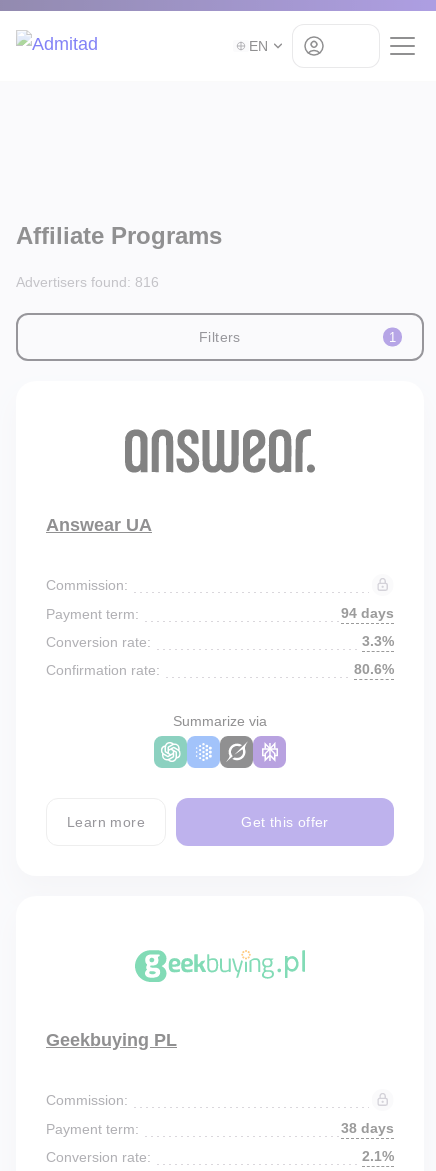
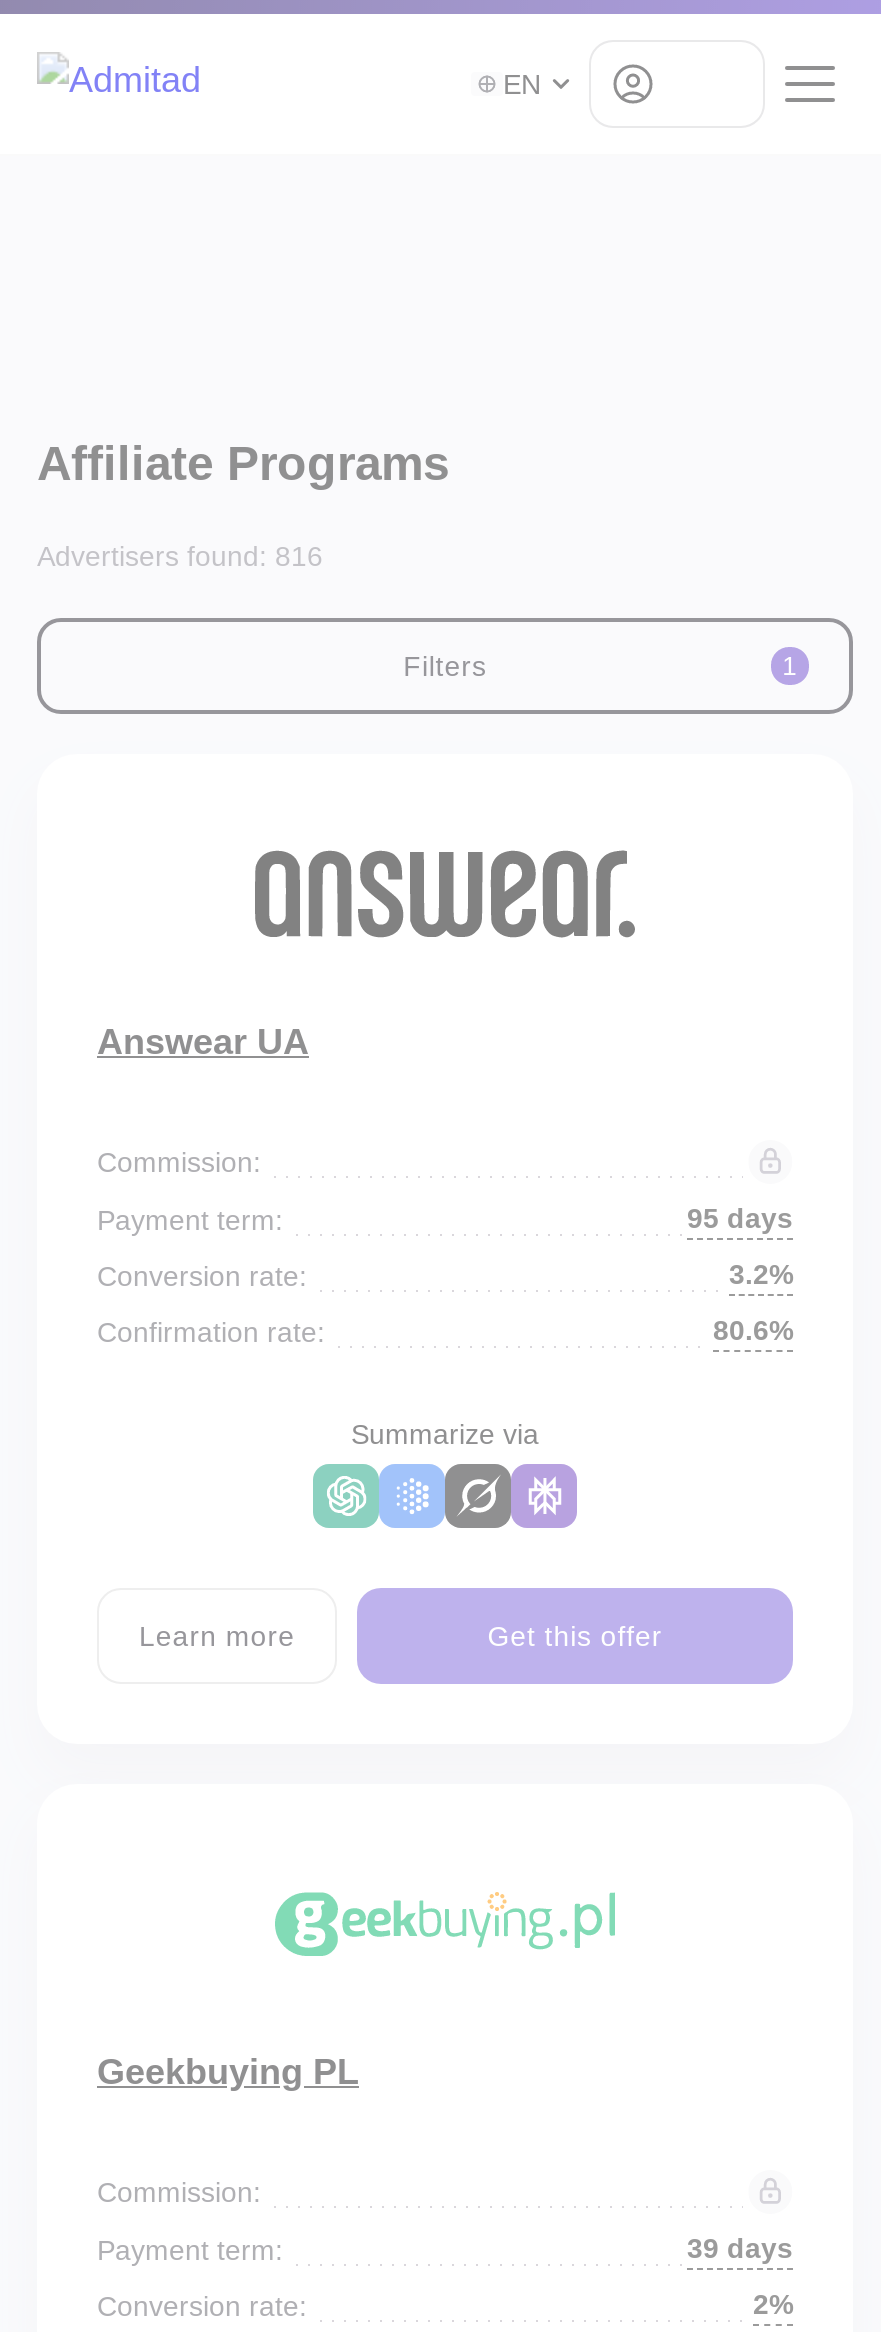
[341,605,394,621] 94 days -> [687,1202,793,1234] 95 days
[362,633,394,649] 3.3% -> [729,1258,793,1290] 3.2%
[341,1120,394,1136] 38 days -> [687,2232,793,2264] 39 days
[362,1148,394,1164] 2.1% -> [753,2288,793,2320] 2%

